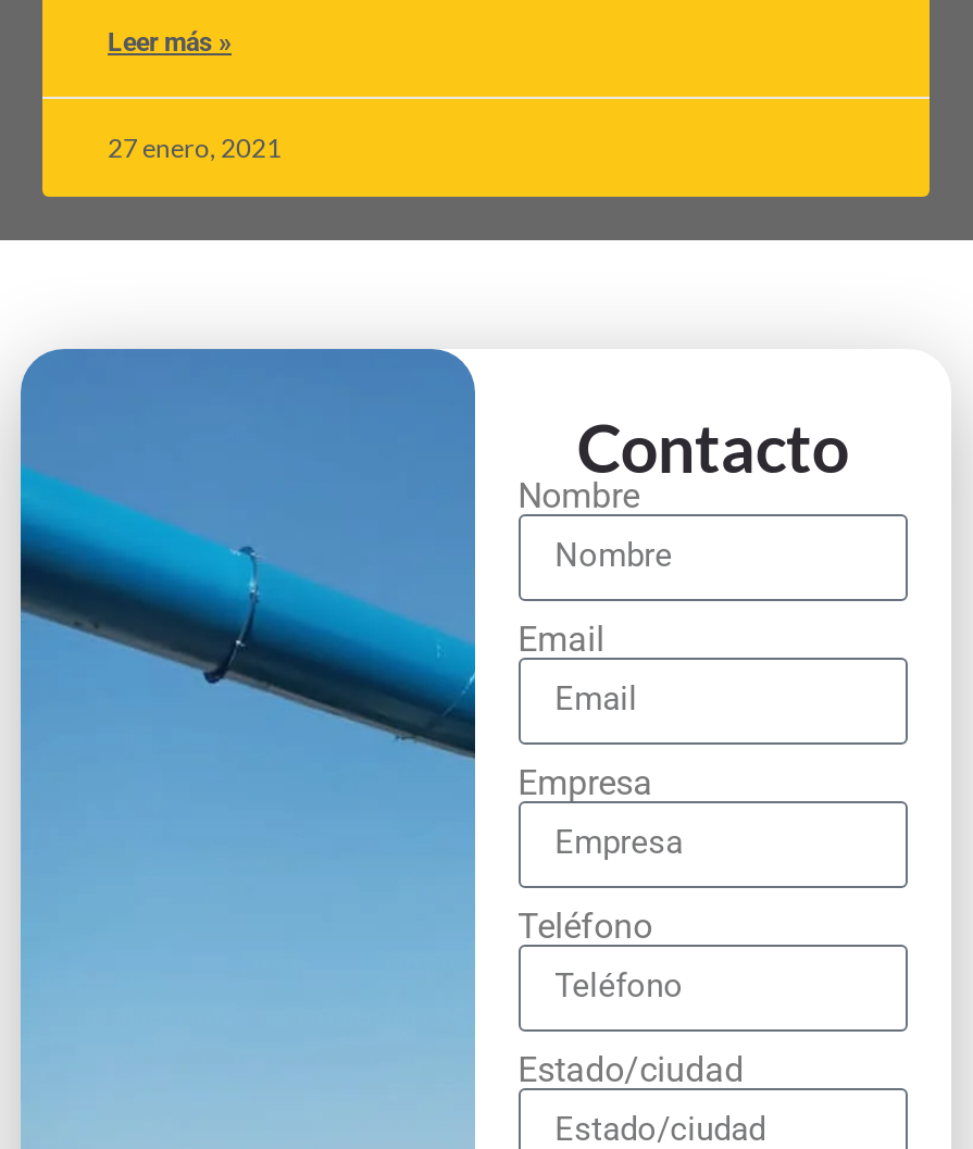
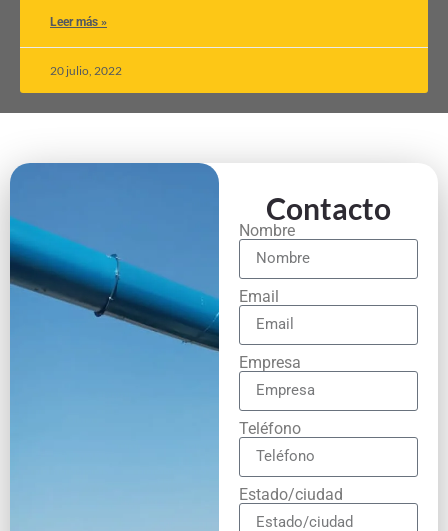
[108,131,282,163] 27 enero, 2021 -> [50,63,122,78] 20 julio, 2022

